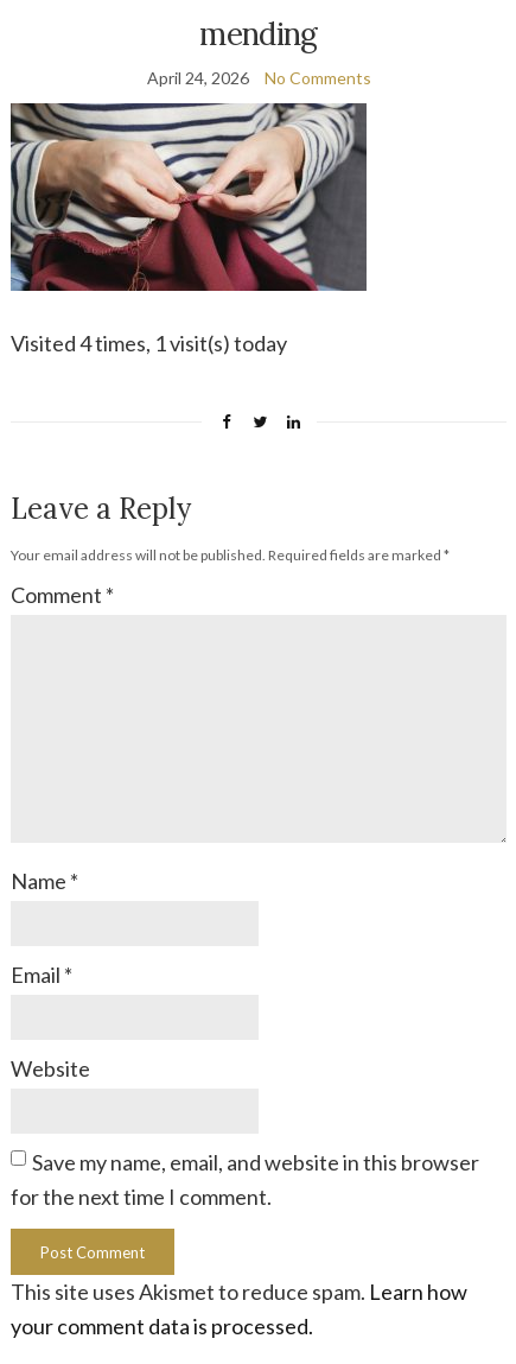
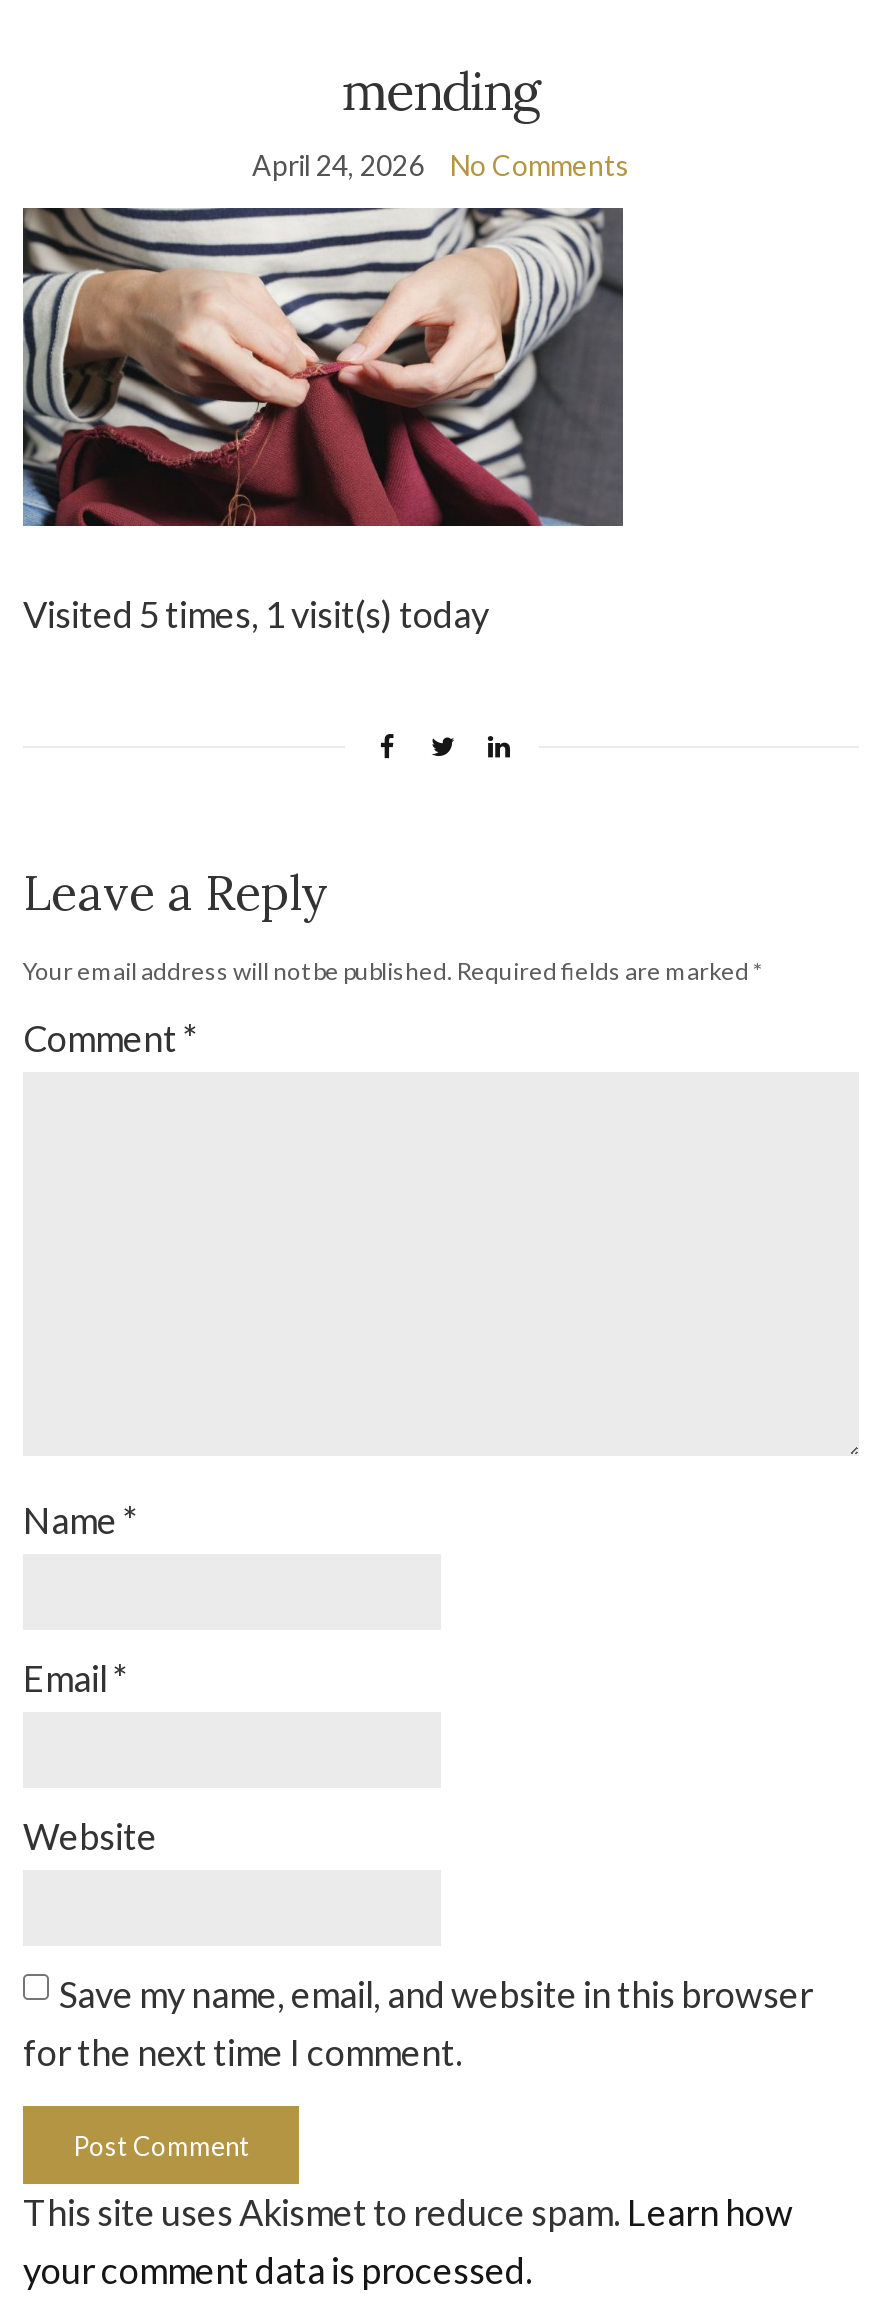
[11,330,287,356] Visited 4 times, 1 visit(s) today -> [23,591,489,635] Visited 5 times, 1 visit(s) today

